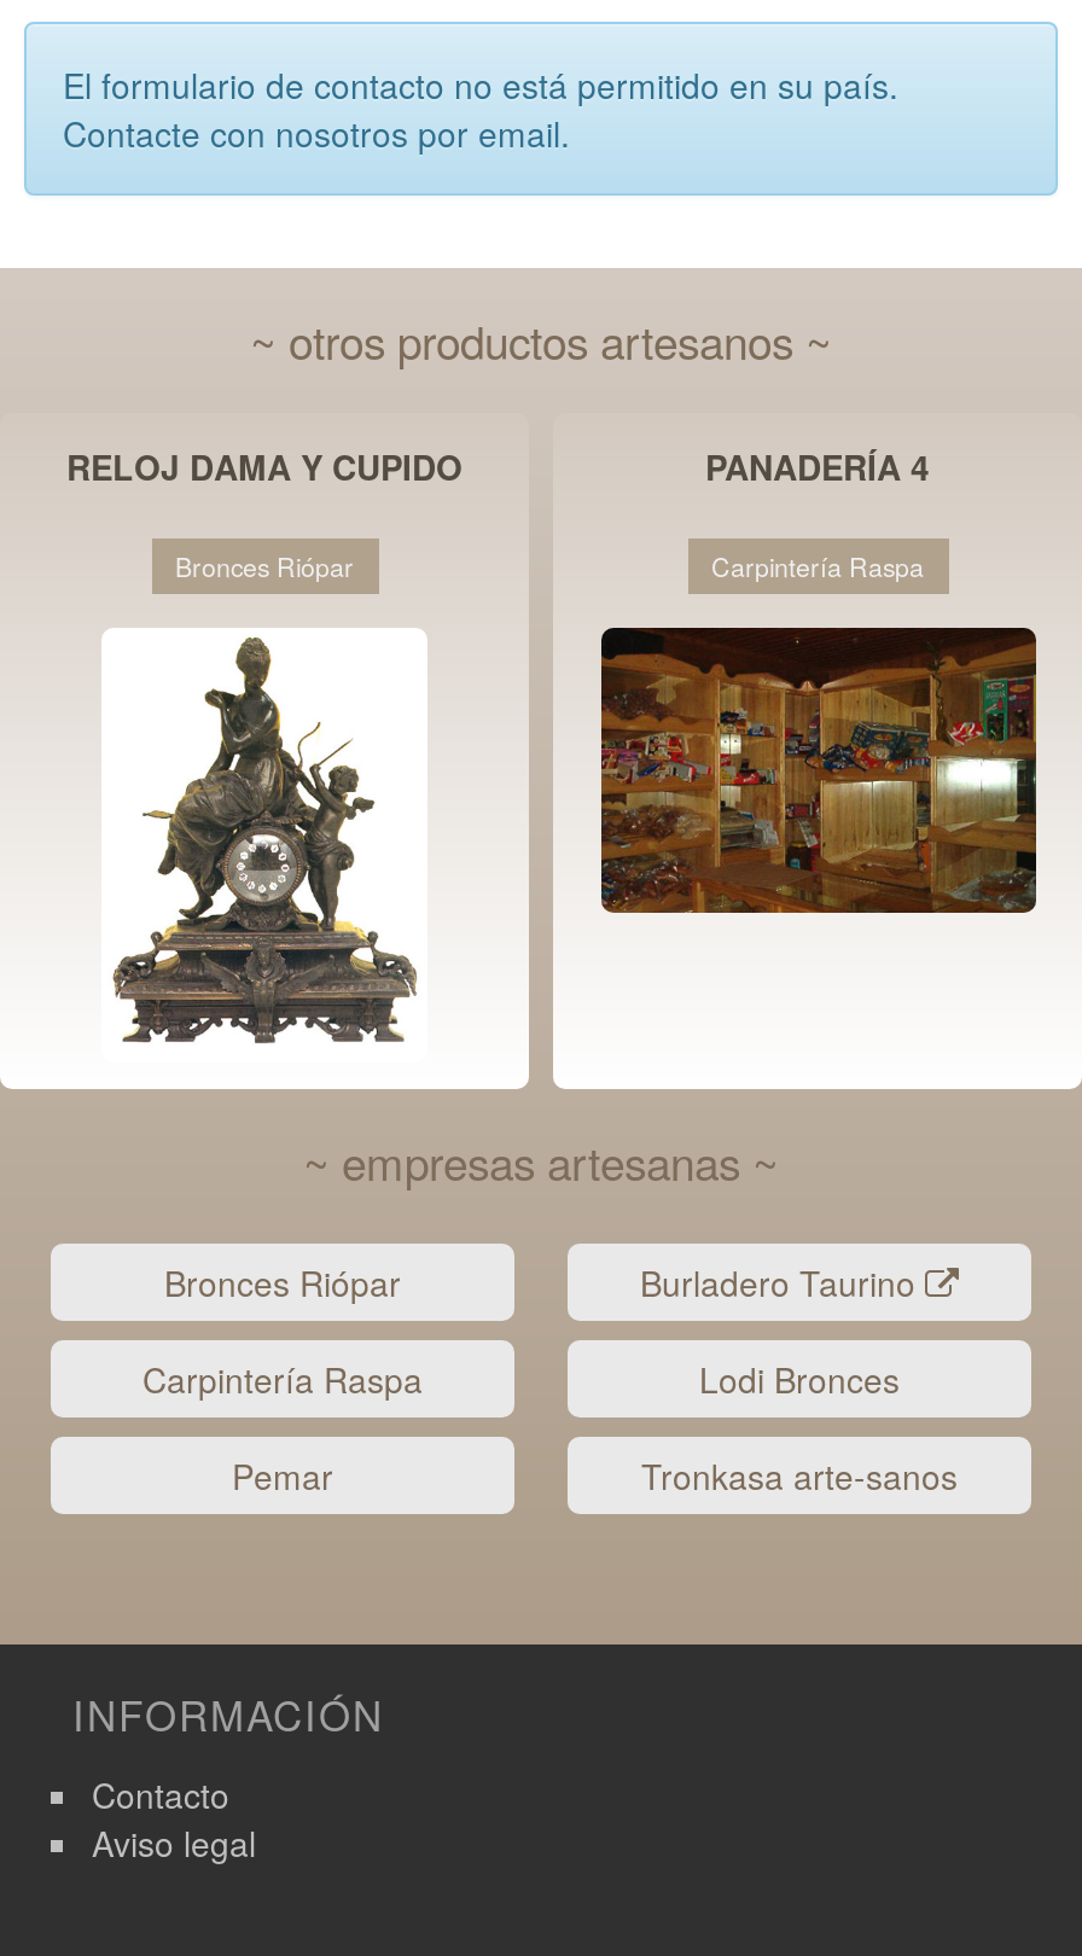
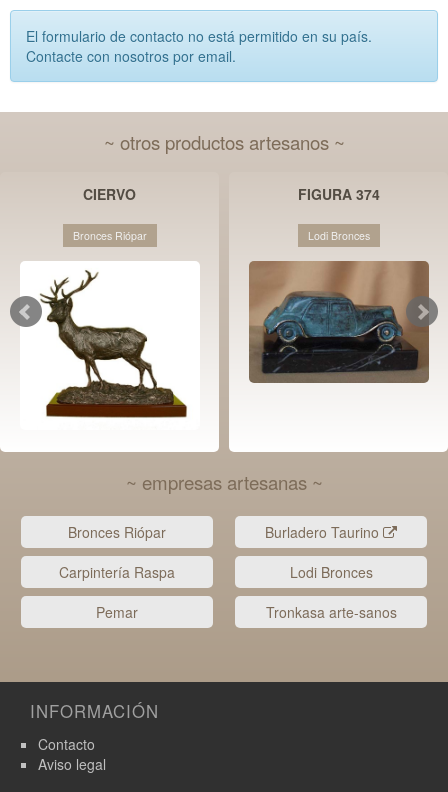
[66,442,463,490] RELOJ DAMA Y CUPIDO -> [83,184,136,204] CIERVO
[705,442,930,490] PANADERÍA 4 -> [297,184,379,204] FIGURA 374
[711,548,924,584] Carpintería Raspa -> [307,228,369,243] Lodi Bronces
[27,630,481,1046] [image] -> [9,261,200,433] [image]
[601,625,1055,922] [image] -> [249,260,439,384] [image]

